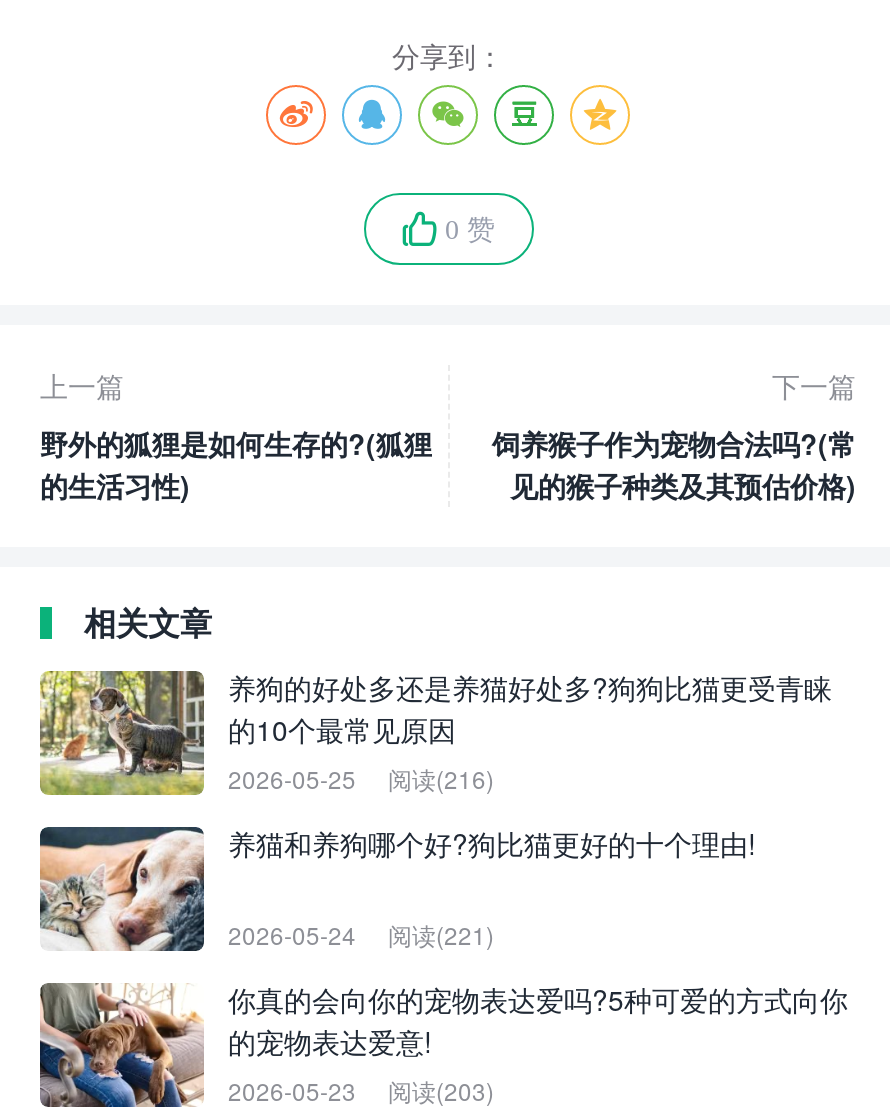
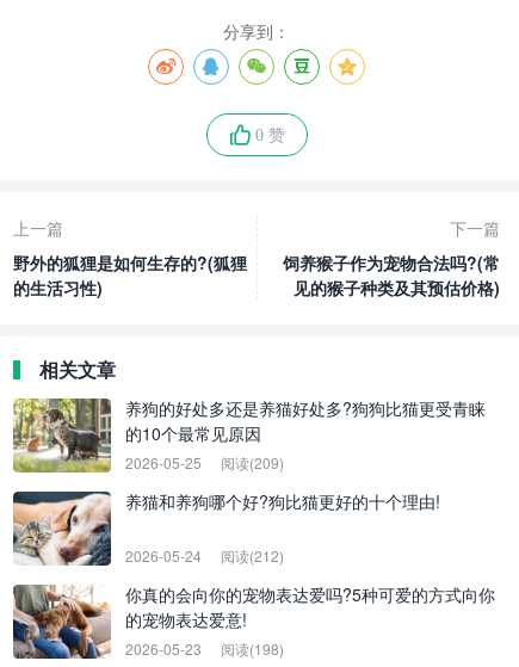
[228,761,494,795] 2026-05-25 阅读(216) -> [125,452,284,473] 2026-05-25 阅读(209)
[228,917,494,951] 2026-05-24 阅读(221) -> [125,545,284,566] 2026-05-24 阅读(212)
[228,1073,494,1107] 2026-05-23 阅读(203) -> [125,638,284,659] 2026-05-23 阅读(198)

